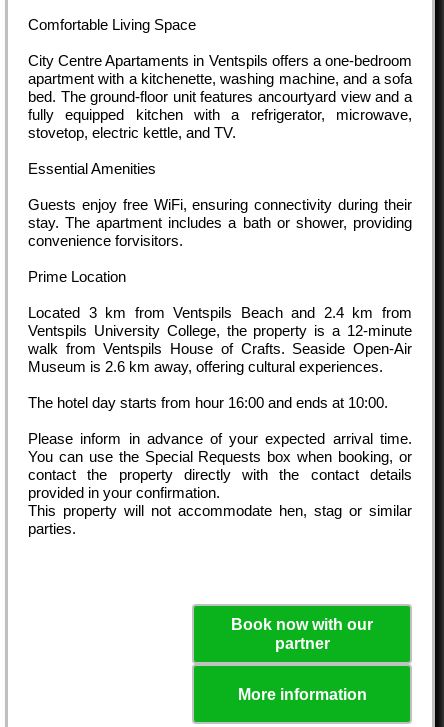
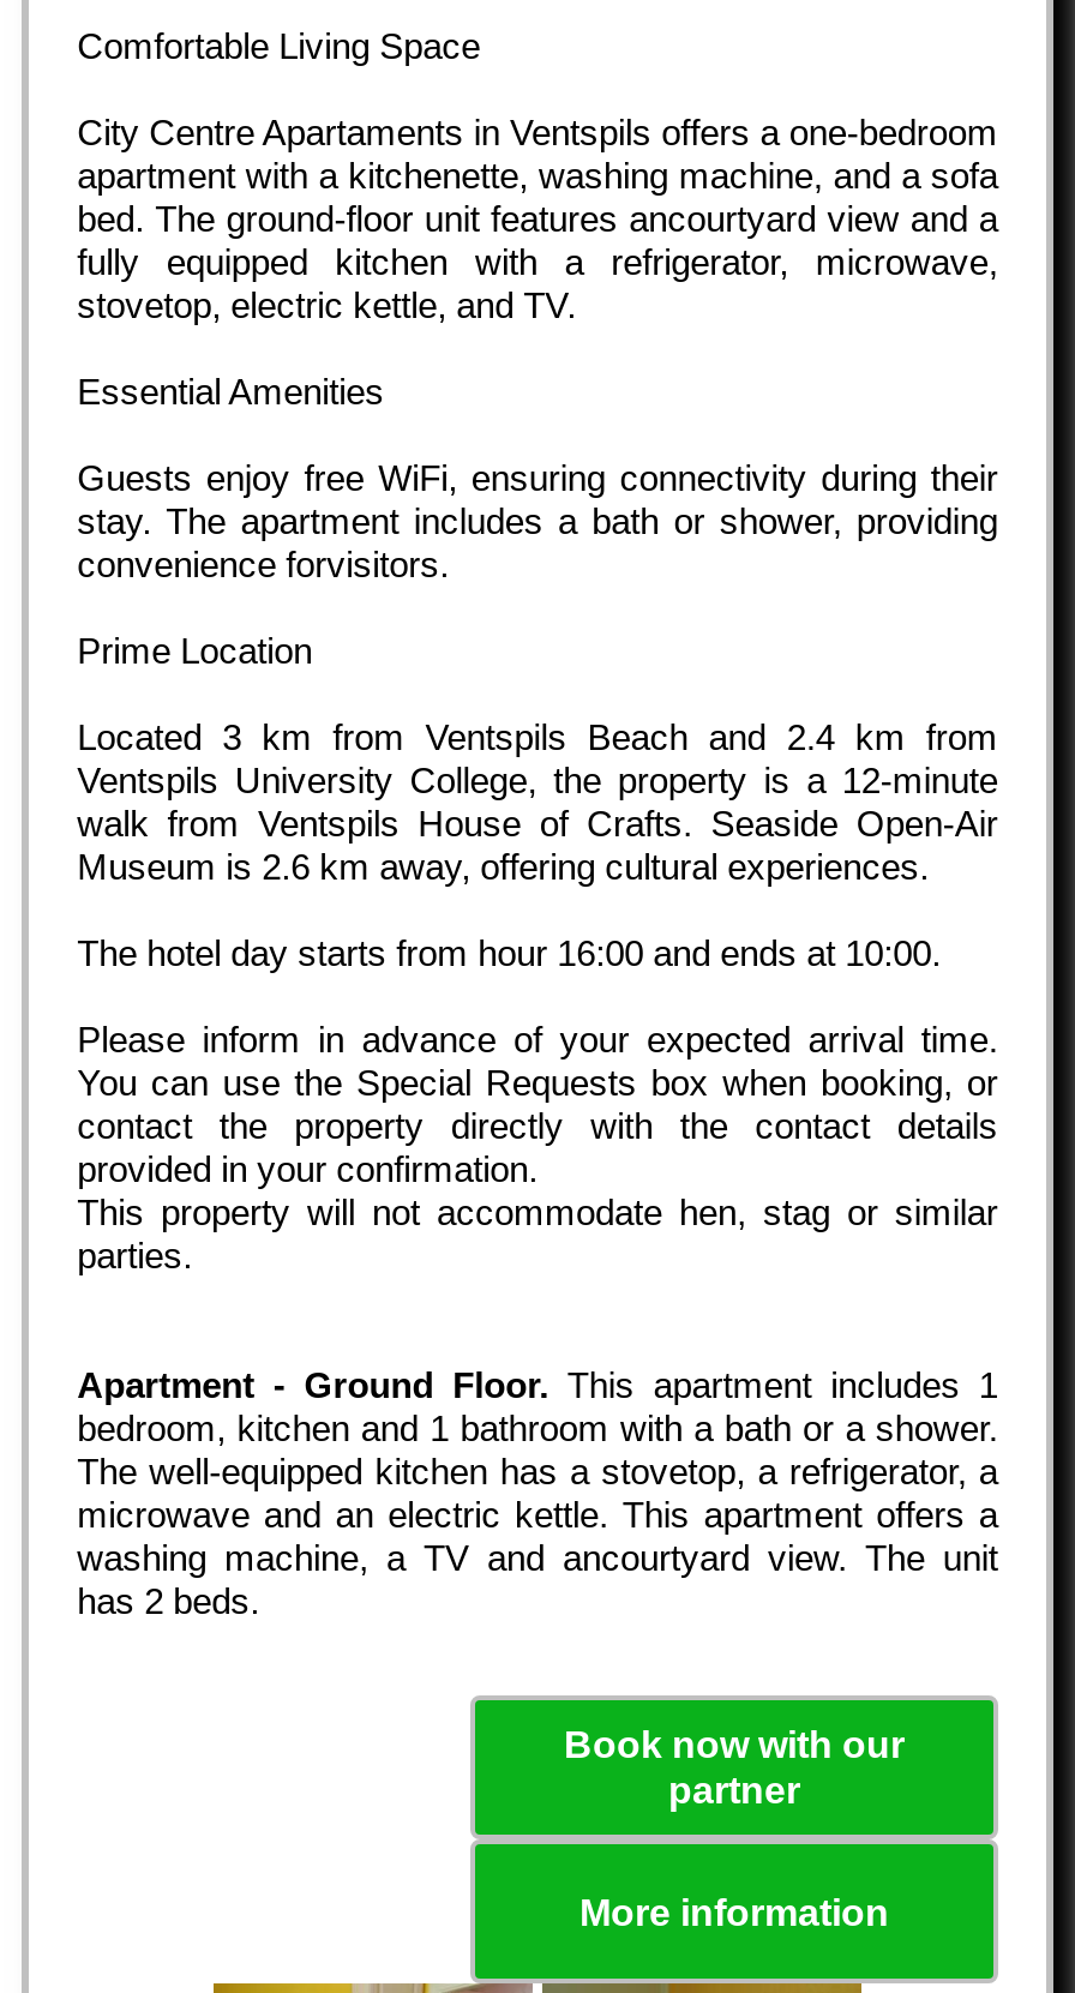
none -> [77,1364,998,1621] Apartment - Ground Floor. This apartment includes 1 | bedroom, kitchen and 1 bathroom with a bath or a shower. | The well-equipped kitchen has a stovetop, a refrigerator, a | microwave and an electric kettle. This apartment offers a | washing machine, a TV and ancourtyard view. The unit | has 2 beds.

